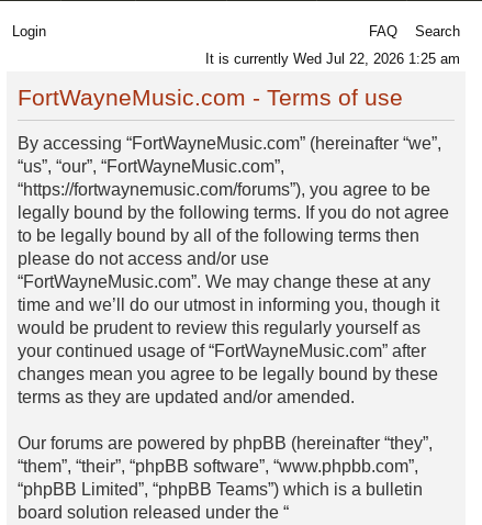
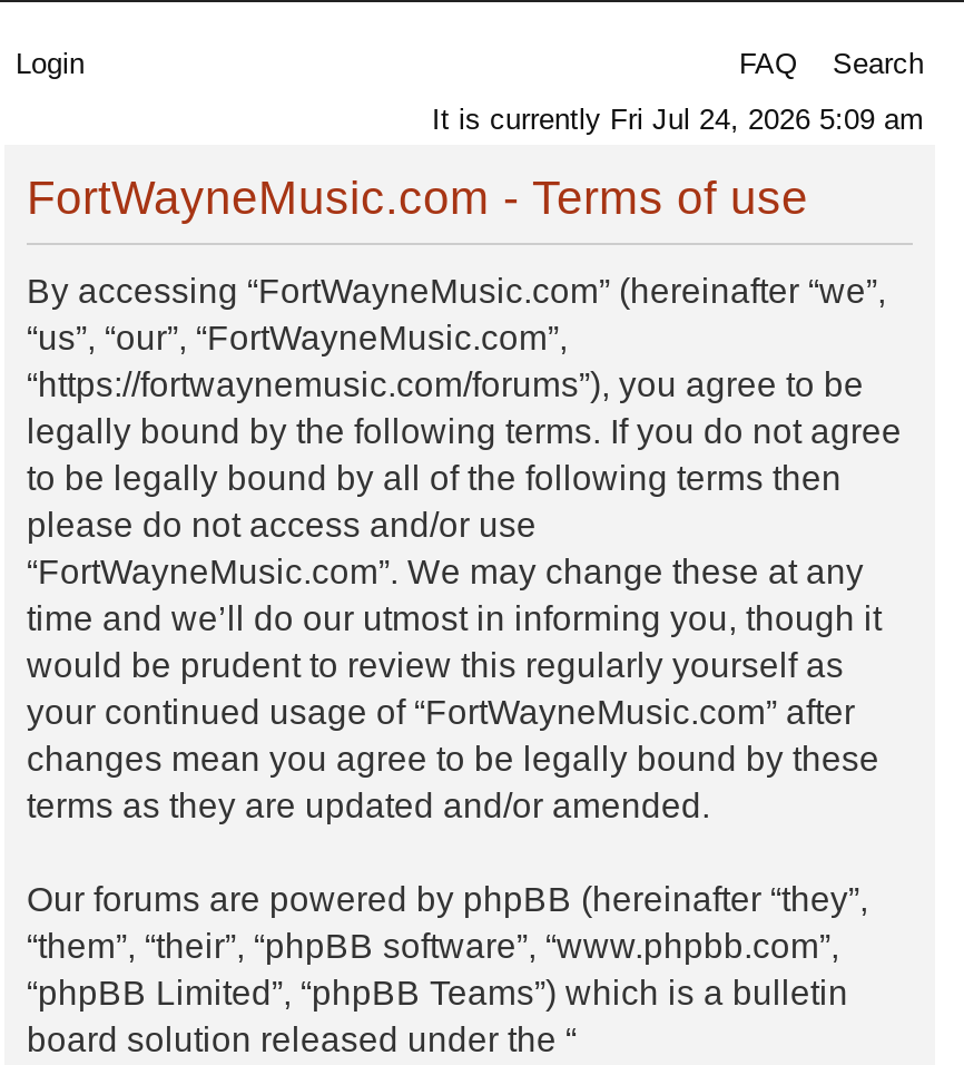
[205,51,460,67] It is currently Wed Jul 22, 2026 1:25 am -> [432,102,924,136] It is currently Fri Jul 24, 2026 5:09 am

